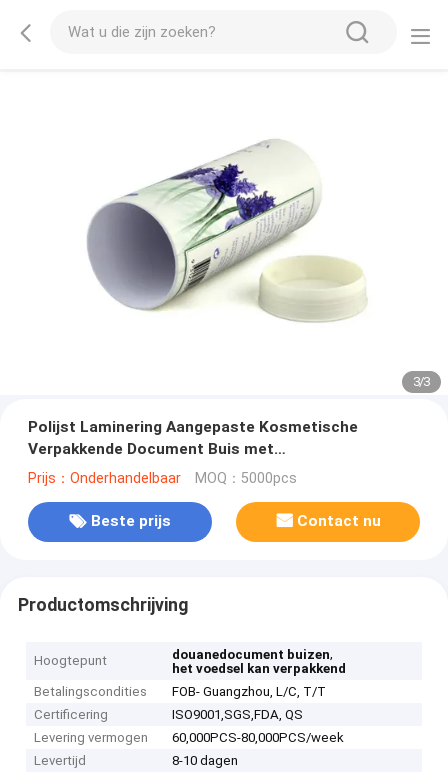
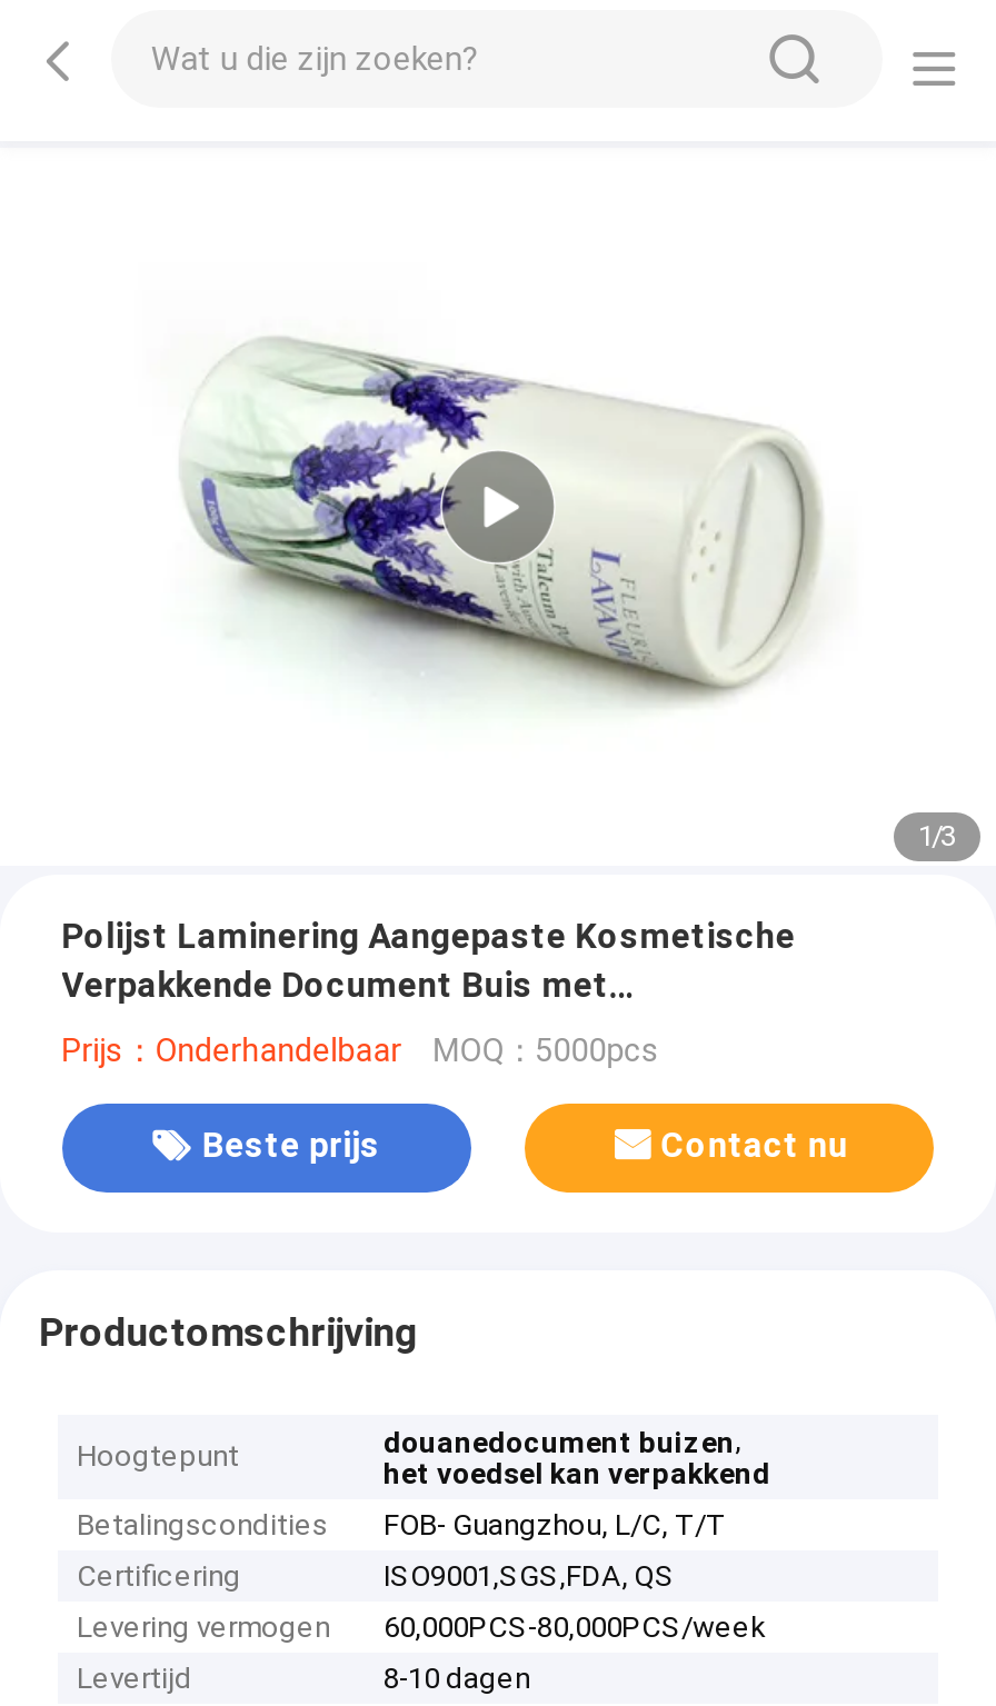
[83,139,369,322] [image] -> [182,299,823,701] [image]

